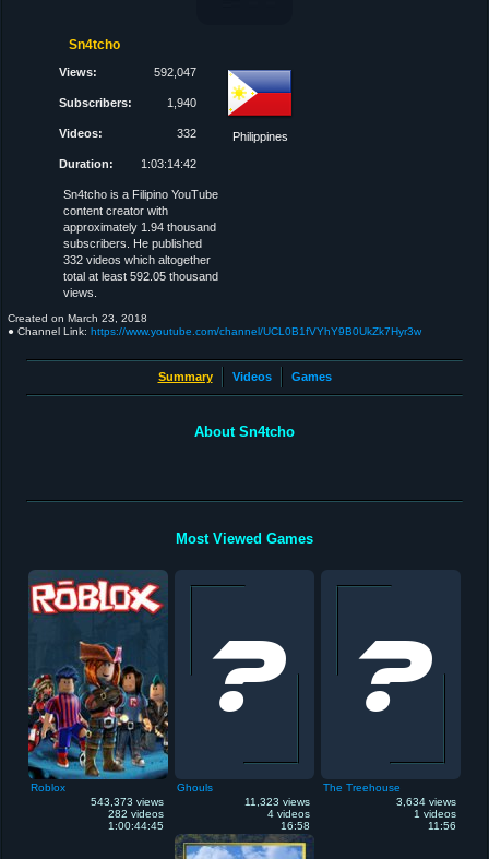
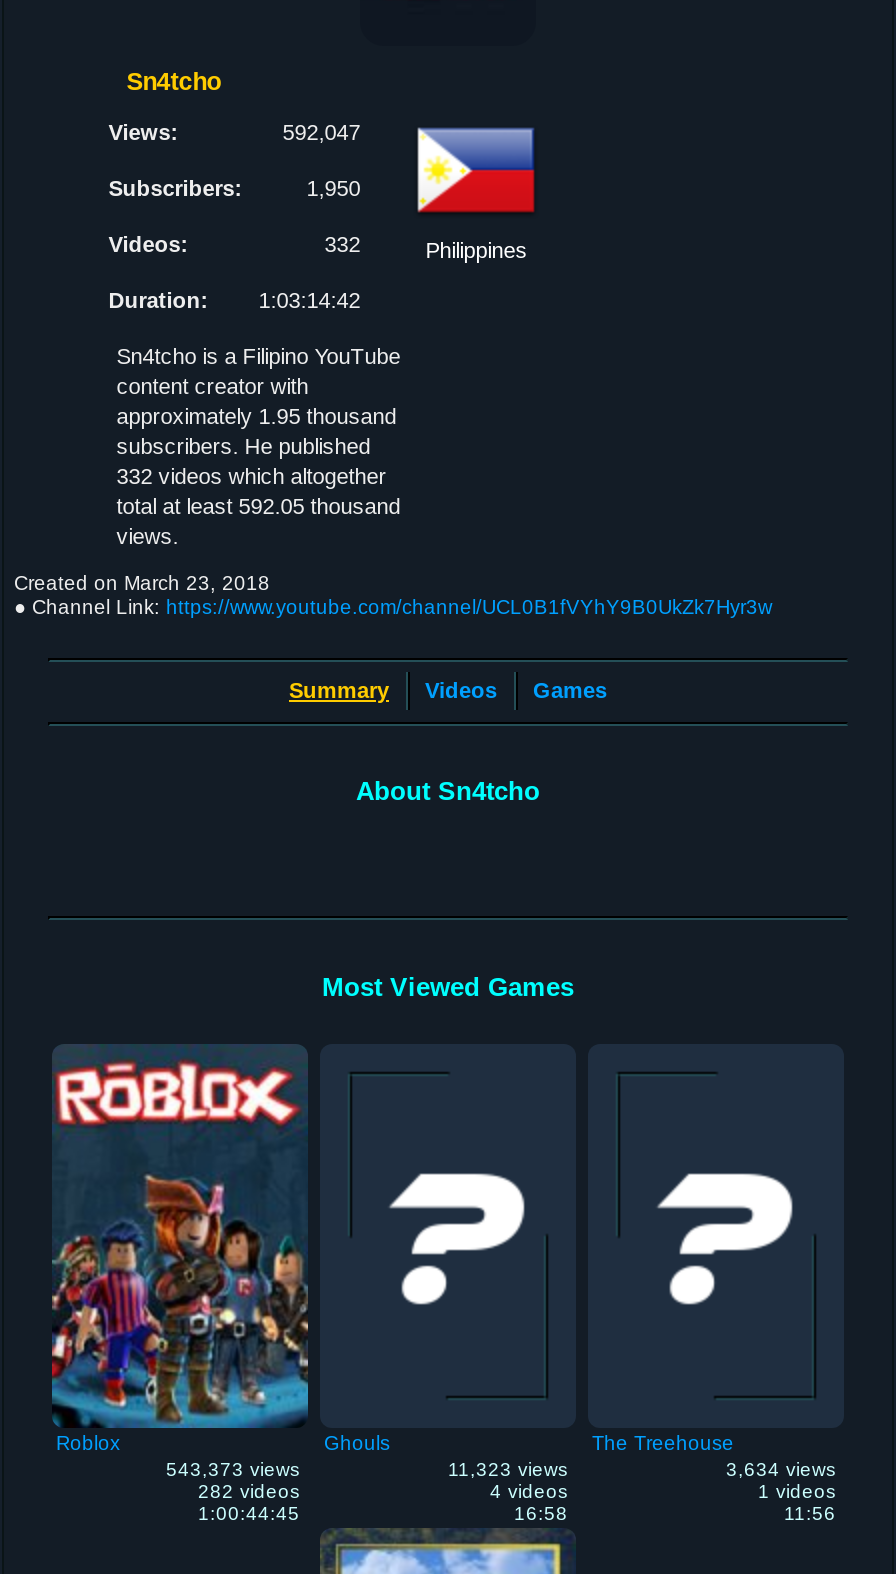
[167,96,197,109] 1,940 -> [306,176,360,200] 1,950
[64,220,216,234] approximately 1.94 thousand -> [116,404,396,428] approximately 1.95 thousand

